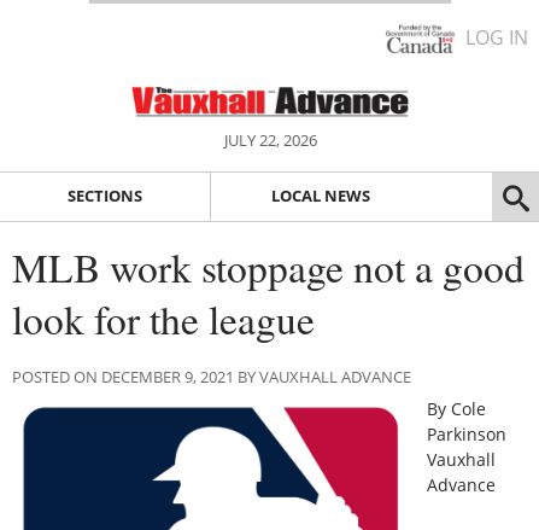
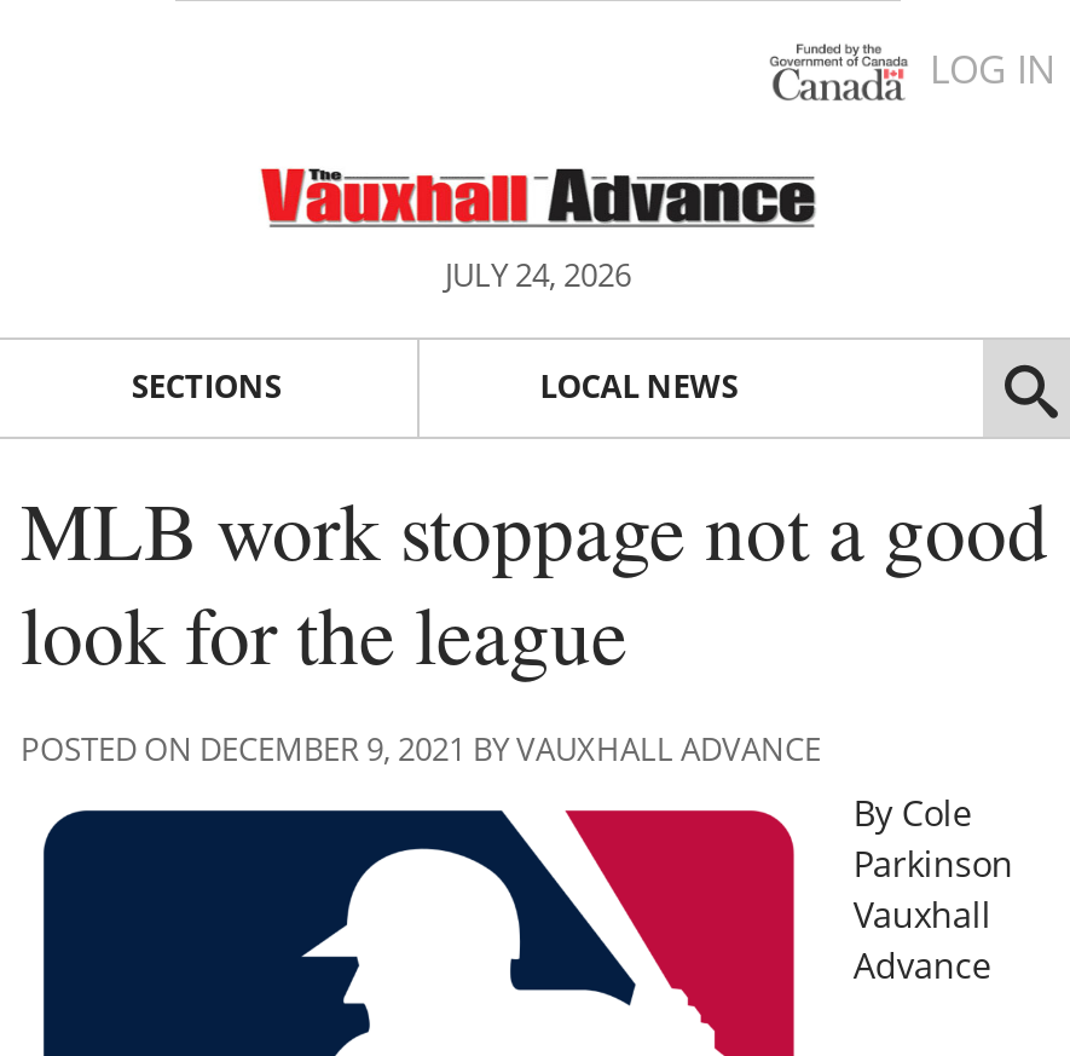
[224,129,317,151] JULY 22, 2026 -> [445,253,631,296] JULY 24, 2026

